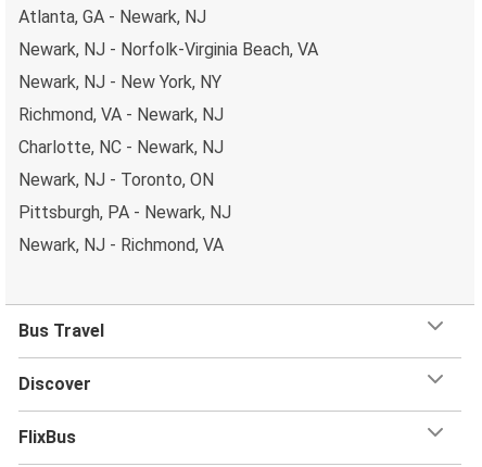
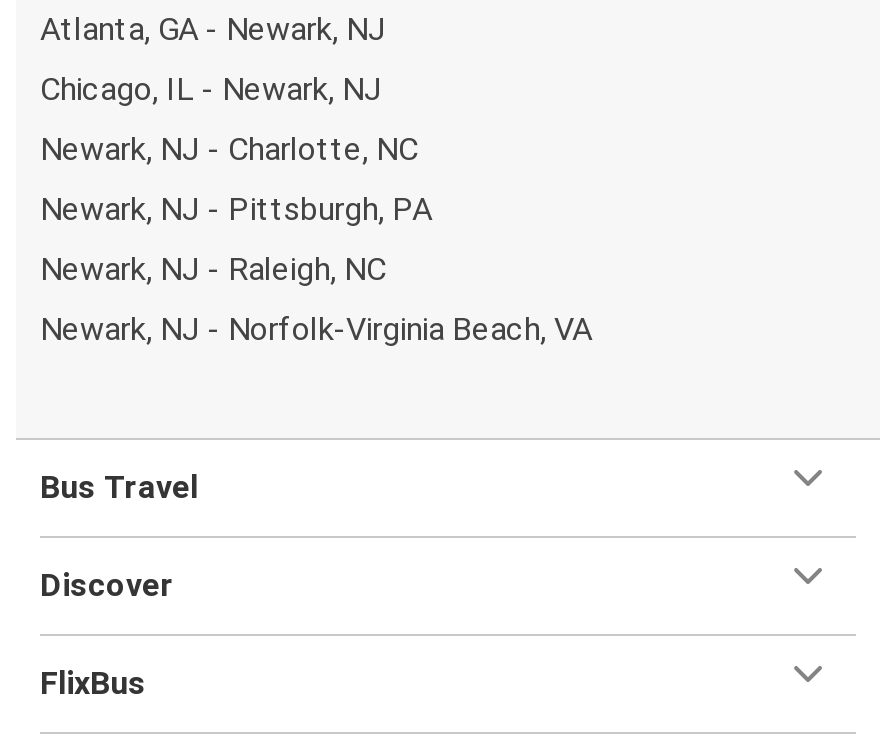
none -> [40,69,432,287] Chicago, IL - Newark, NJ | Newark, NJ - Charlotte, NC | Newark, NJ - Pittsburgh, PA | Newark, NJ - Raleigh, NC
moved [18,39,318,59] -> [40,309,592,347]: Newark, NJ - Norfolk-Virginia Beach, VA
[18,71,231,255] Newark, NJ - New York, NY | Richmond, VA - Newark, NJ | Charlotte, NC - Newark, NJ | Newark, NJ - Toronto, ON | Pittsburgh, PA - Newark, NJ | Newark, NJ - Richmond, VA -> none

